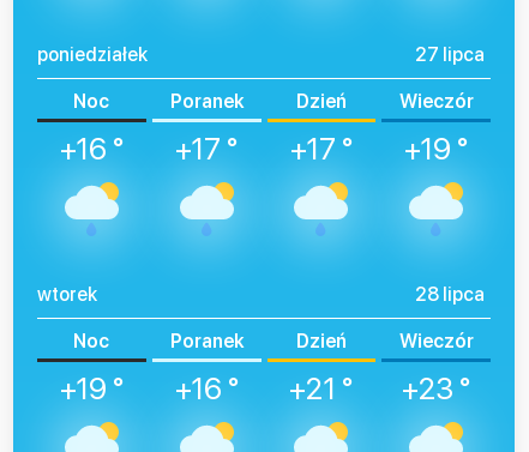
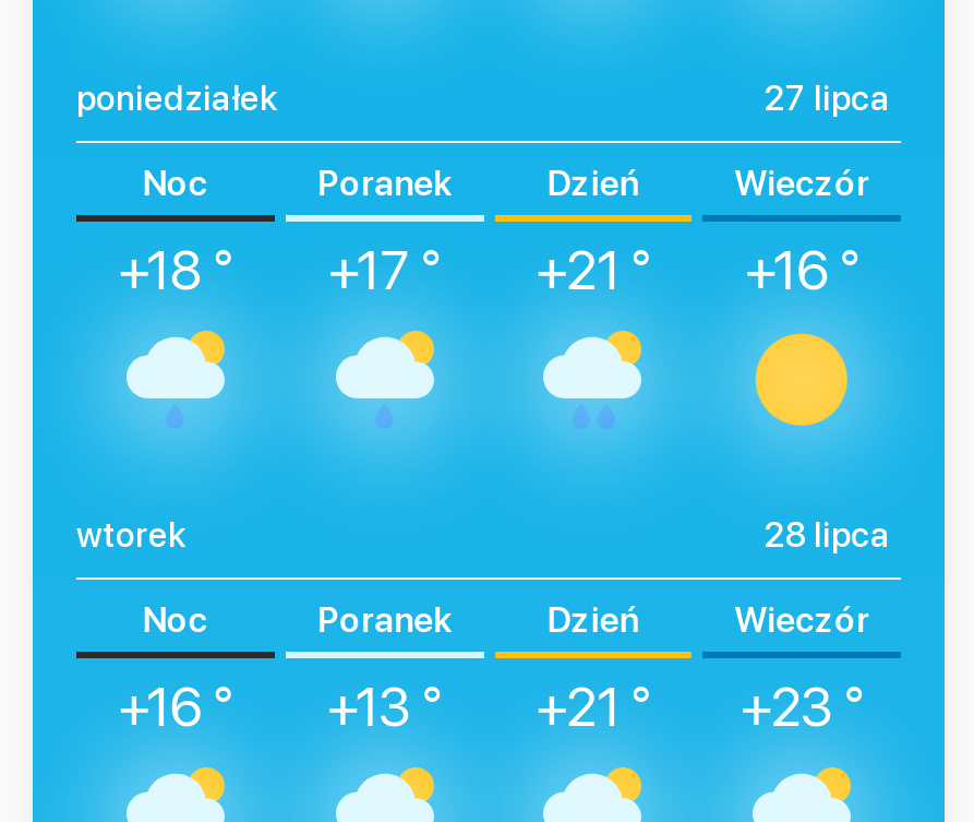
[60,131,123,167] +16 ° -> [118,237,233,302] +18 °
[290,131,353,167] +17 ° -> [535,237,651,302] +21 °
[404,131,468,167] +19 ° -> [744,237,860,302] +16 °
[408,181,464,235] [image] -> [753,331,851,427] [image]
[60,370,123,406] +19 ° -> [118,674,233,739] +16 °
[175,370,238,406] +16 ° -> [326,674,442,739] +13 °

